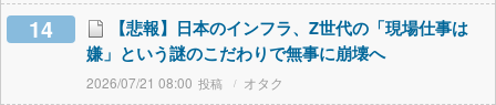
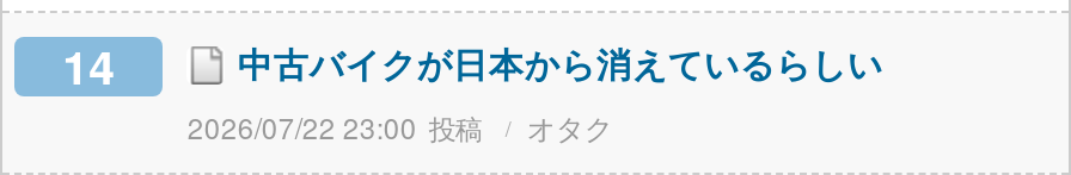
[87,15,469,92] 【悲報】日本のインフラ、Z世代の「現場仕事は | 嫌」という謎のこだわりで無事に崩壊へ | 2026/07/21 08:00 -> [187,37,883,146] 中古バイクが日本から消えているらしい | 2026/07/22 23:00

